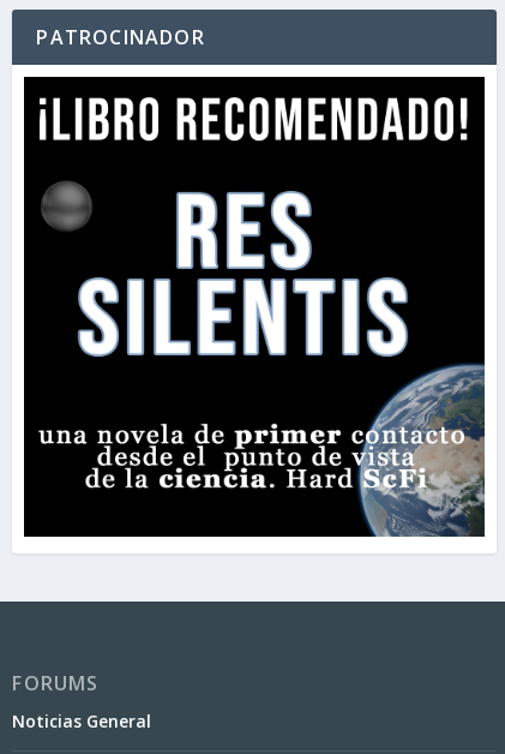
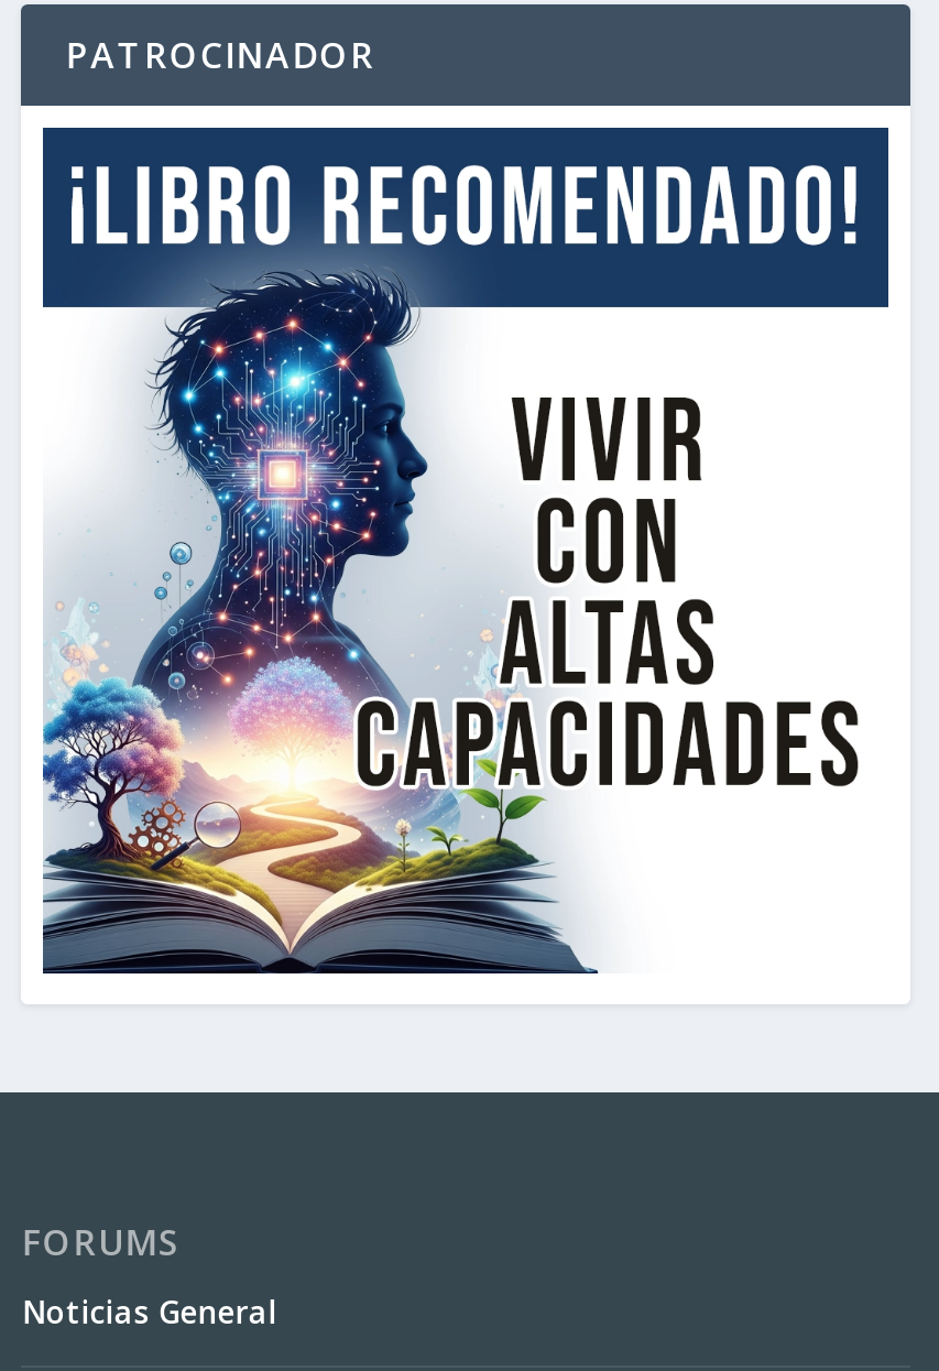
[23,76,486,538] [image] -> [41,127,891,977] [image]

